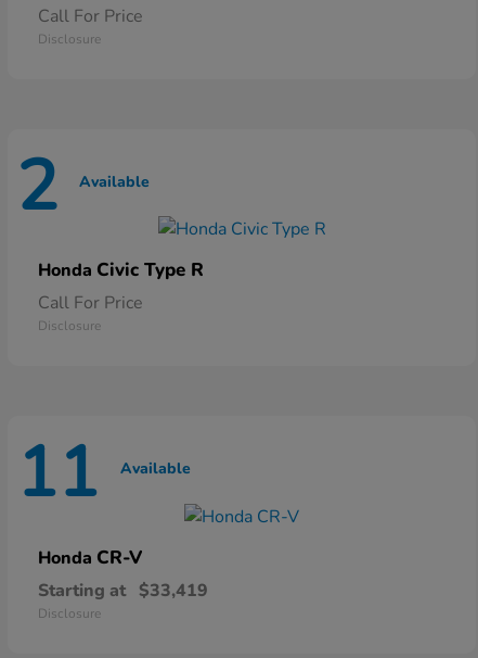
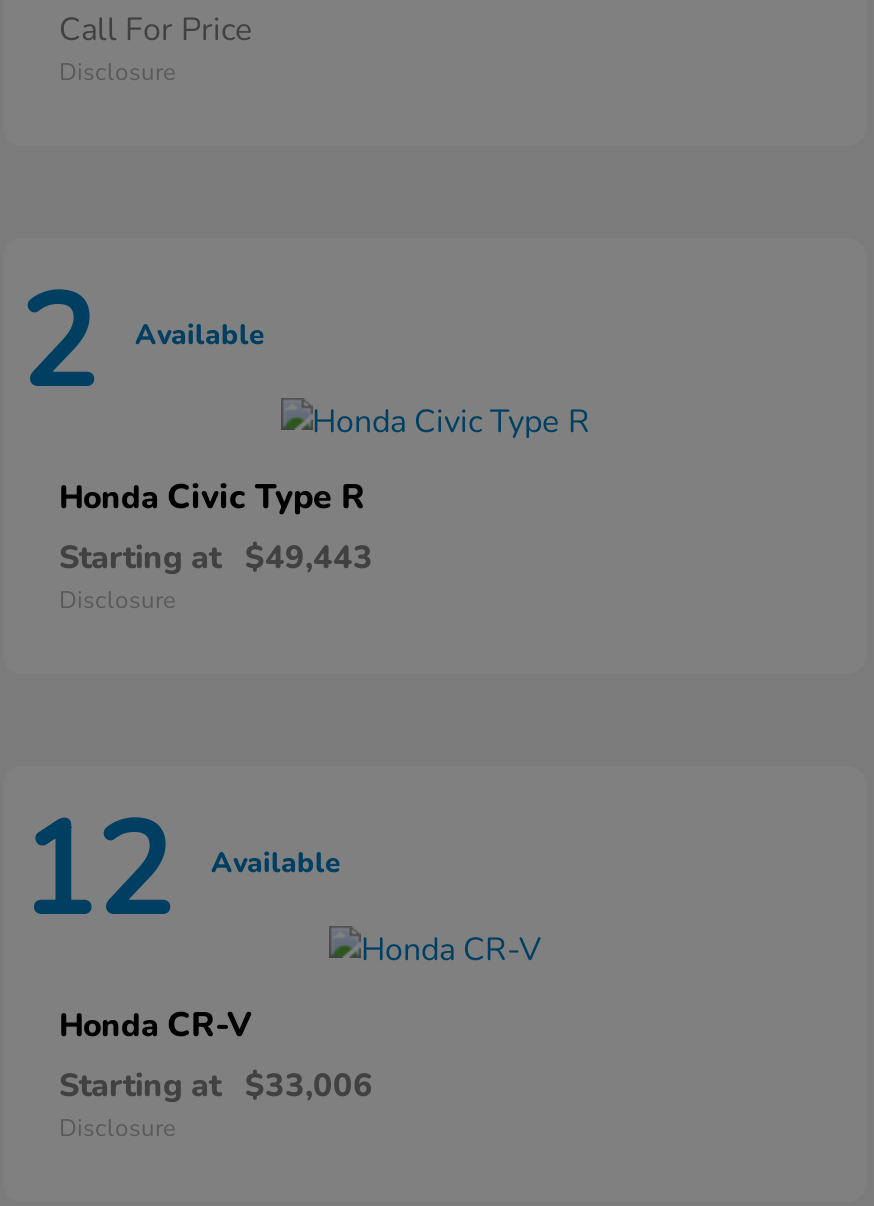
[38,291,143,315] Call For Price -> [59,537,373,581] Starting at $49,443
[16,426,191,521] 11 Available -> [19,784,341,960] 12 Available
[38,578,208,602] Starting at $33,419 -> [59,1065,373,1109] Starting at $33,006

